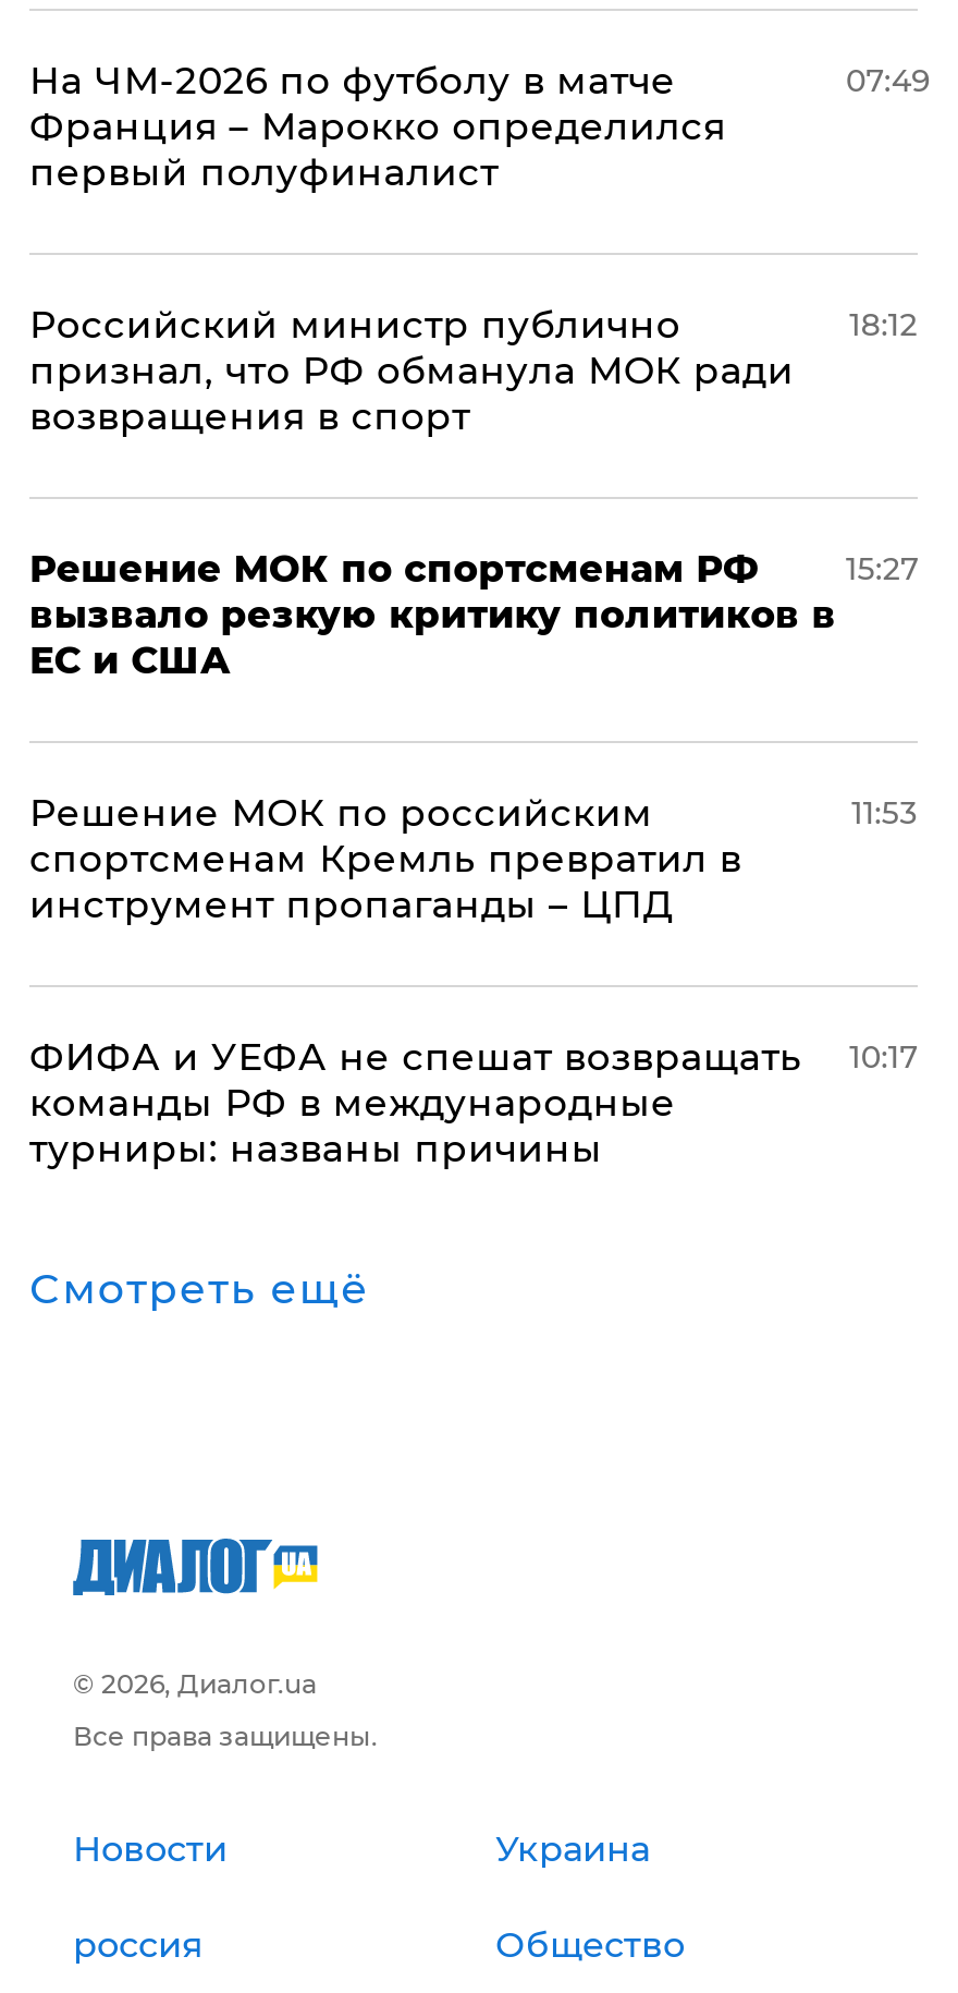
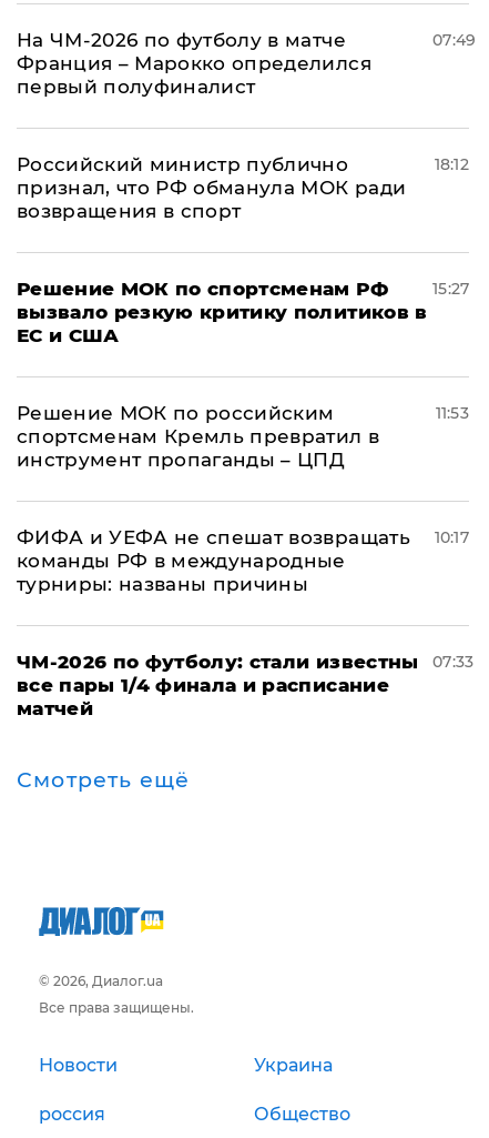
none -> [17,651,419,719] ЧМ-2026 по футболу: стали известны | все пары 1/4 финала и расписание | матчей
none -> [432,652,474,672] 07:33

